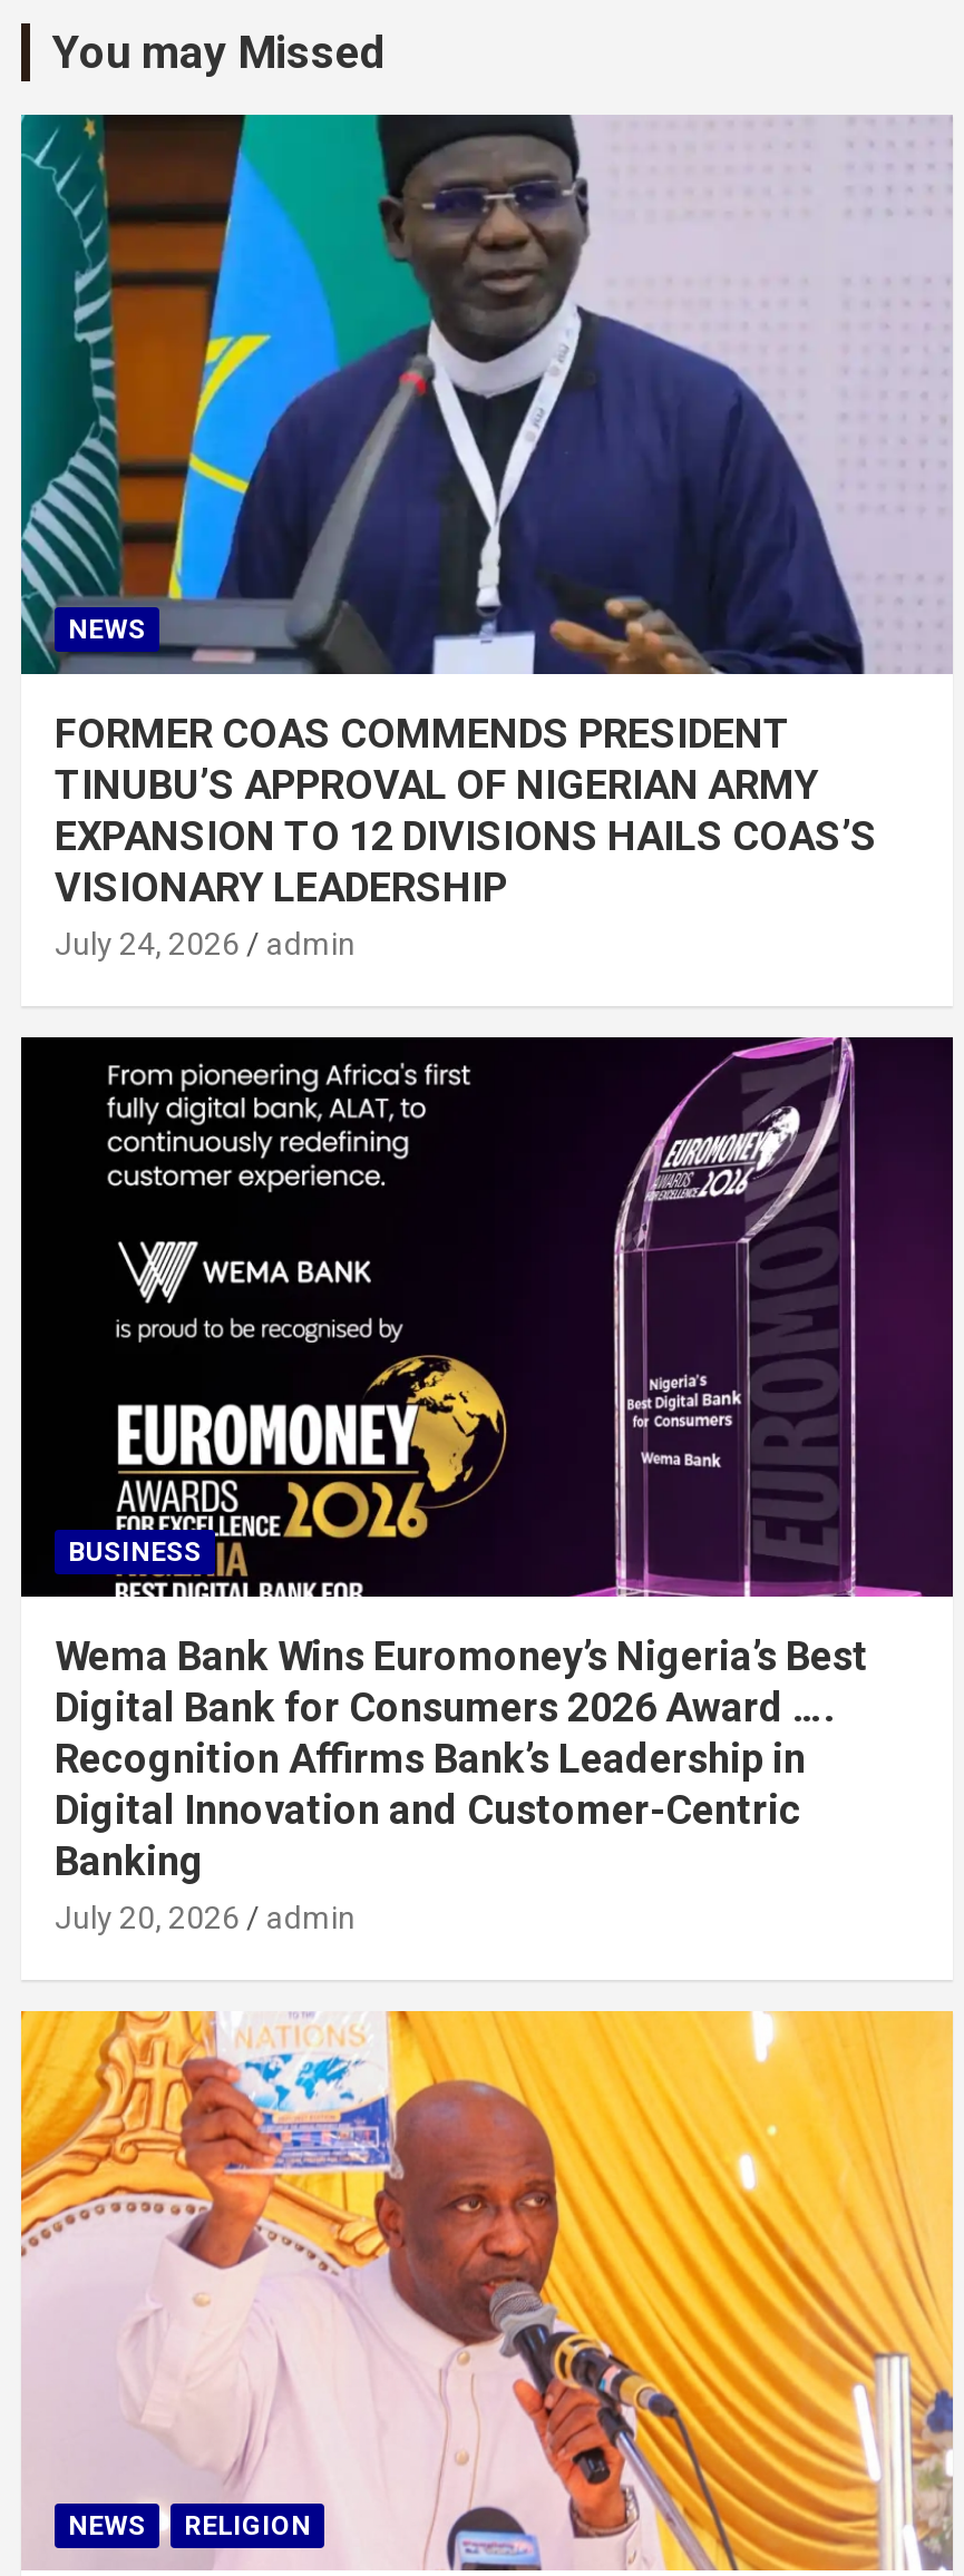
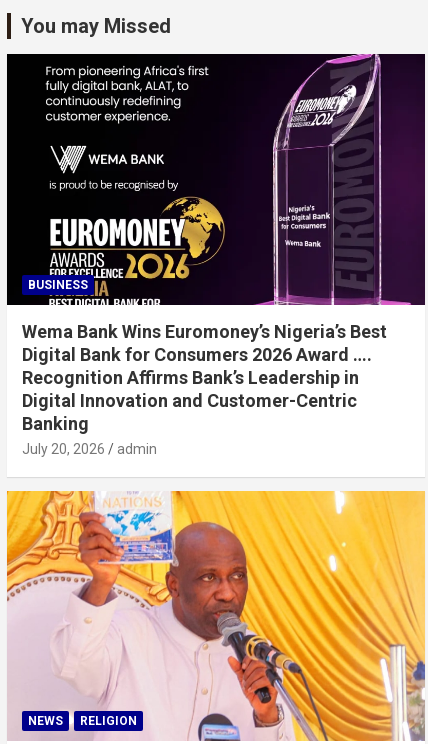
[19,114,953,962] [image] | NEWS | FORMER COAS COMMENDS PRESIDENT | TINUBU’S APPROVAL OF NIGERIAN ARMY | EXPANSION TO 12 DIVISIONS HAILS COAS’S | VISIONARY LEADERSHIP | July 24, 2026 | admin -> none

